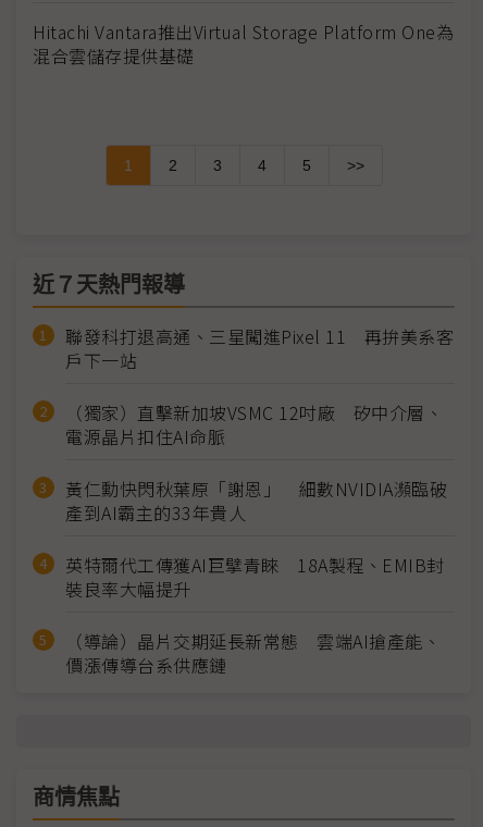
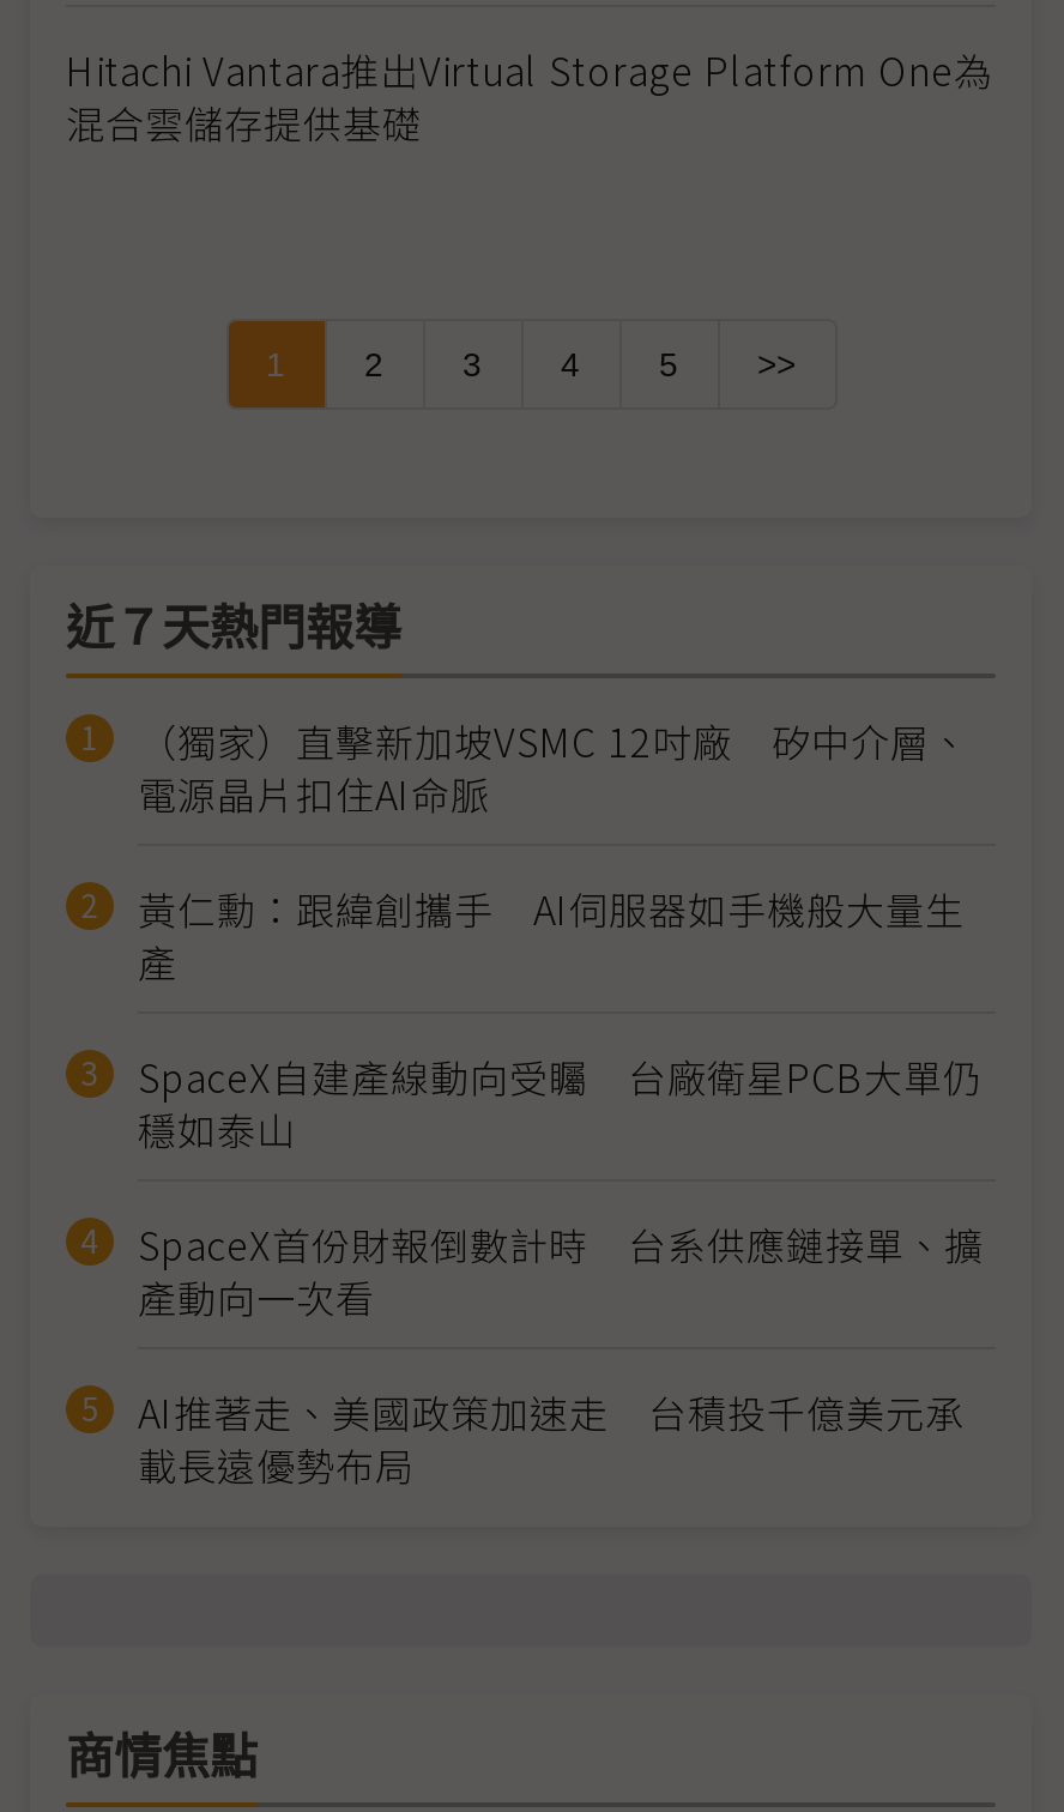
[65,324,454,374] 聯發科打退高通、三星闖進Pixel 11 再拚美系客 | 戶下一站 -> none
moved [65,400,443,450] -> [138,713,969,823]: （獨家）直擊新加坡VSMC 12吋廠 矽中介層、 | 電源晶片扣住AI命脈
[65,476,447,678] 黃仁勳快閃秋葉原「謝恩」 細數NVIDIA瀕臨破 | 產到AI霸主的33年貴人 | 英特爾代工傳獲AI巨擘青睞 18A製程、EMIB封 | 裝良率大幅提升 | （導論）晶片交期延長新常態 雲端AI搶產能、 | 價漲傳導台系供應鏈 -> [138,880,984,1494] 黃仁勳：跟緯創攜手 AI伺服器如手機般大量生 | 產 | SpaceX自建產線動向受矚 台廠衛星PCB大單仍 | 穩如泰山 | SpaceX首份財報倒數計時 台系供應鏈接單、擴 | 產動向一次看 | AI推著走、美國政策加速走 台積投千億美元承 | 載長遠優勢布局

